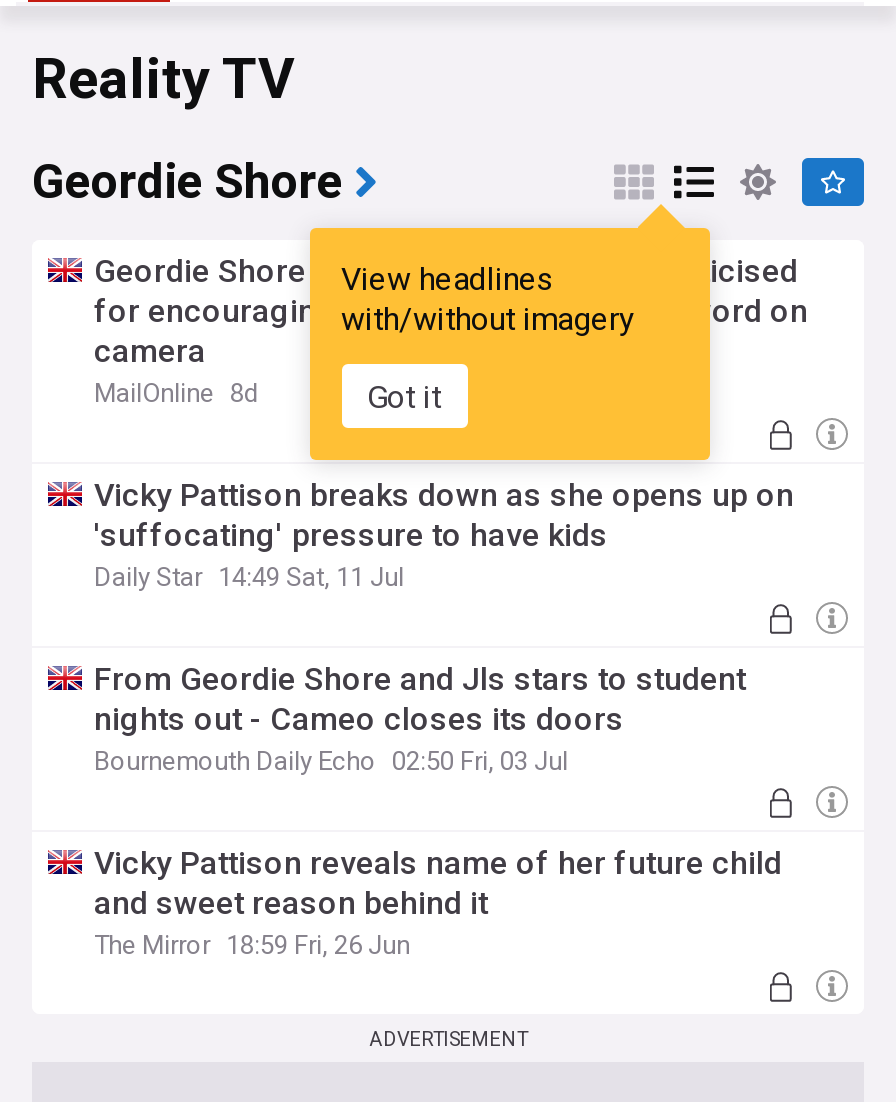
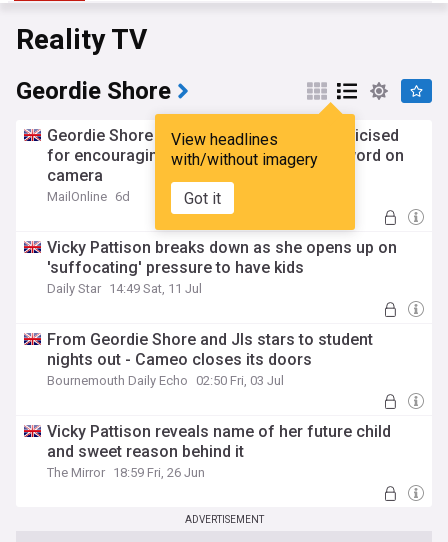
[94,378,260,408] MailOnline 8d -> [47,189,130,204] MailOnline 6d

